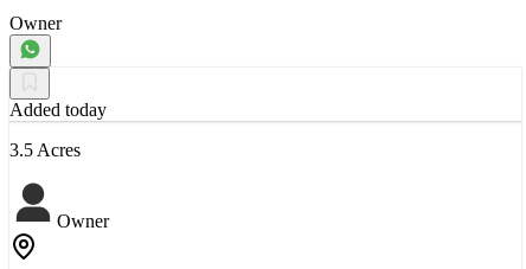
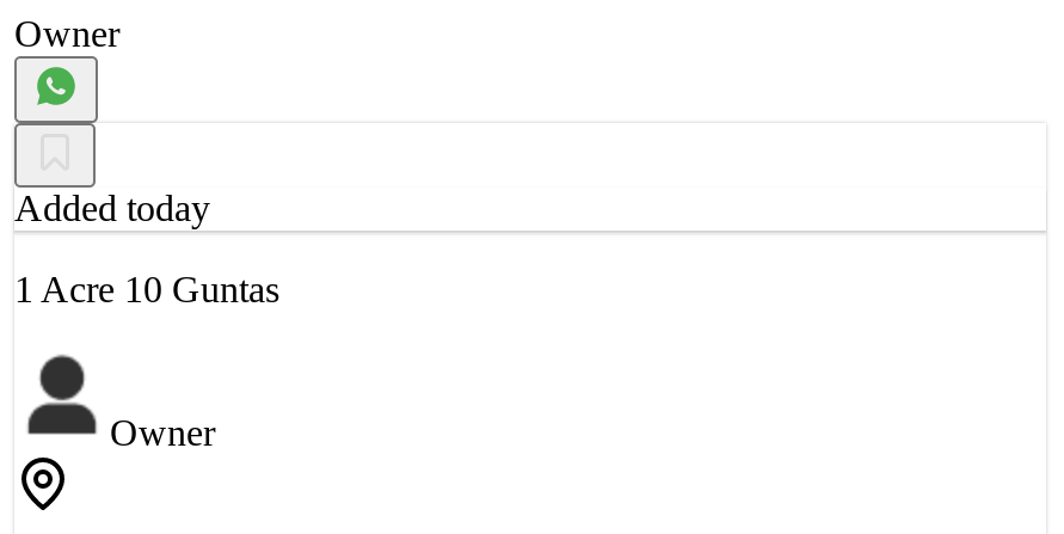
[9,140,81,160] 3.5 Acres -> [14,270,279,310] 1 Acre 10 Guntas

